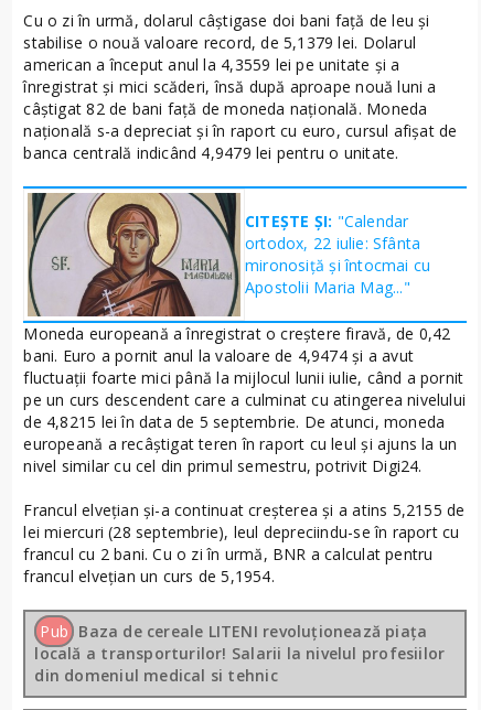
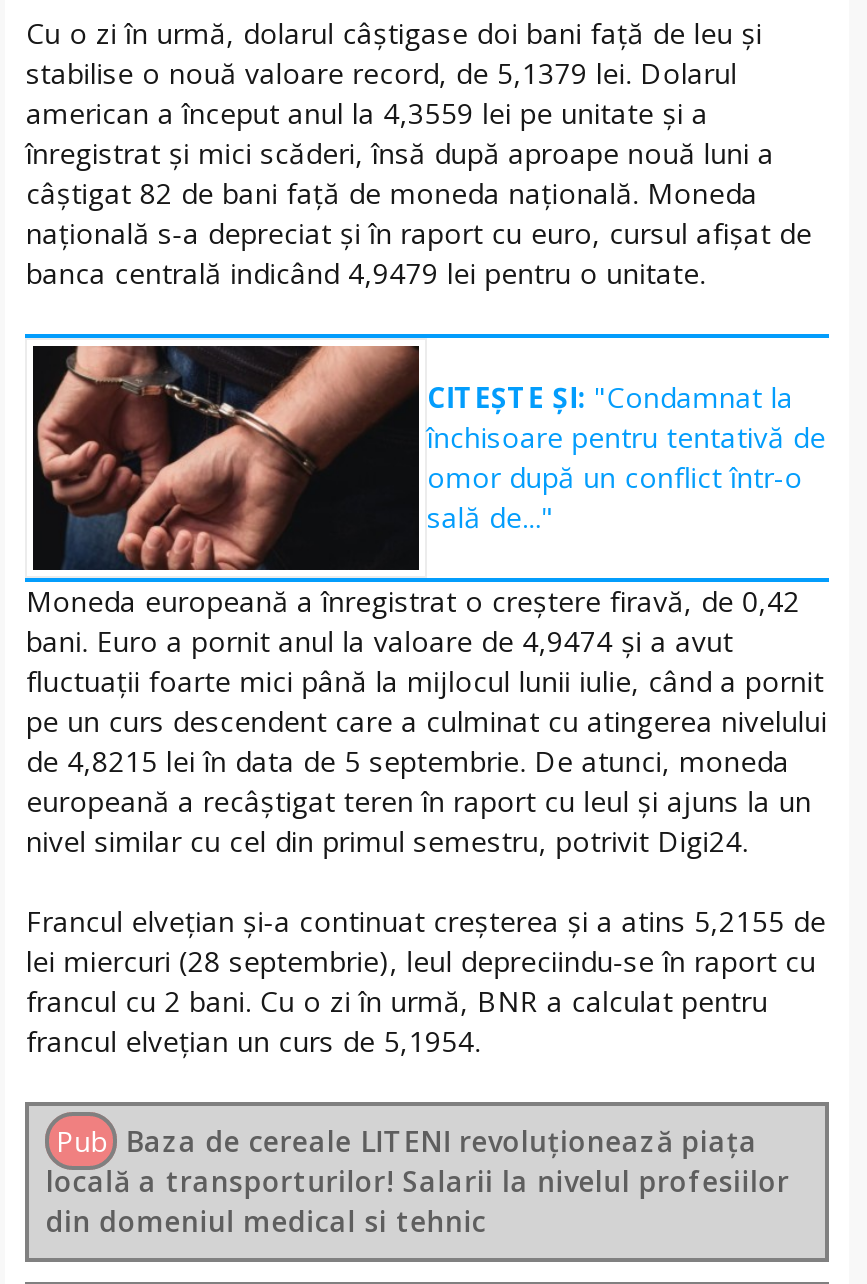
[28,192,430,318] [image] | CITEȘTE ȘI: "Calendar | ortodox, 22 iulie: Sfânta | mironosiţă şi întocmai cu | Apostolii Maria Mag..." -> [31,344,826,572] [image] | CITEȘTE ȘI: "Condamnat la | închisoare pentru tentativă de | omor după un conflict într-o | sală de..."

